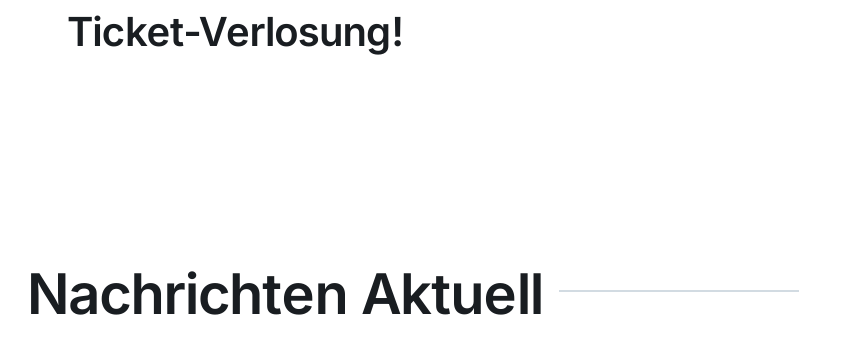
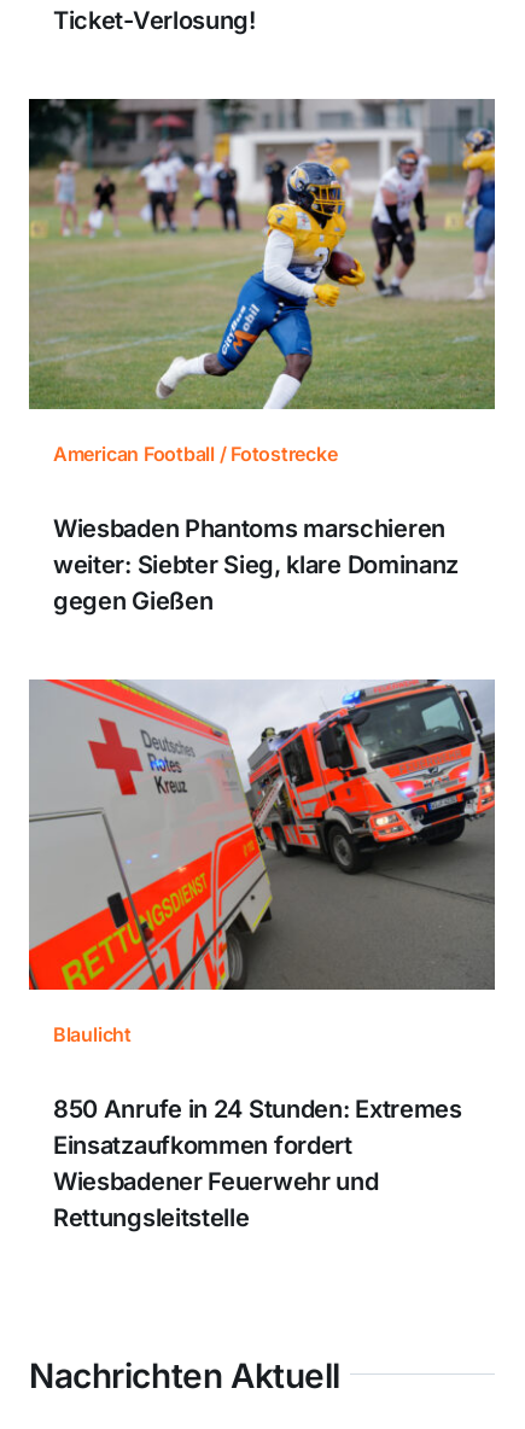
none -> [28,98,496,615] [image] | American Football / Fotostrecke | Wiesbaden Phantoms marschieren | weiter: Siebter Sieg, klare Dominanz | gegen Gießen
none -> [28,678,496,1233] [image] | Blaulicht | 850 Anrufe in 24 Stunden: Extremes | Einsatzaufkommen fordert | Wiesbadener Feuerwehr und | Rettungsleitstelle

